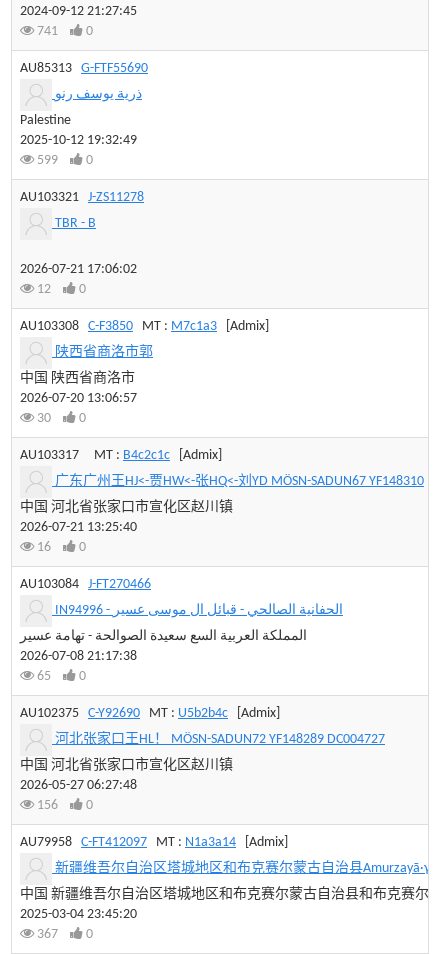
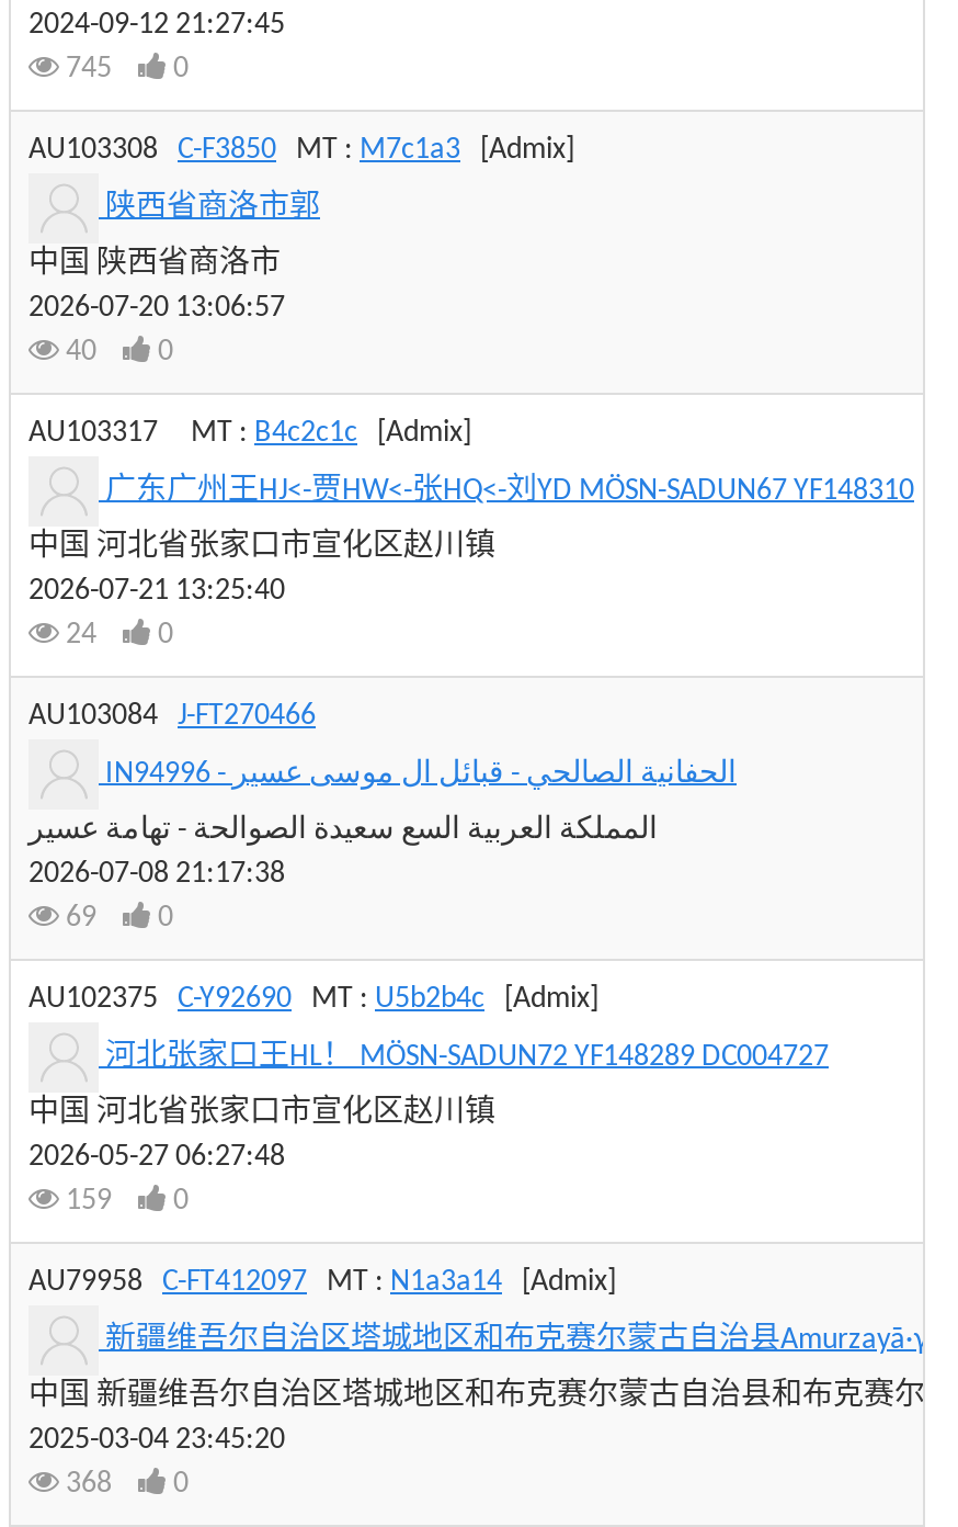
[20,24,148,297] 741 | 0 | AU85313 G-FTF55690 | ذرية يوسف رنو | Palestine | 2025-10-12 19:32:49 | 599 | 0 | AU103321 J-ZS11278 | TBR - B | 2026-07-21 17:06:02 | 12 -> [66,53,112,86] 745
[37,411,86,426] 30 0 -> [66,336,173,369] 40 0
[37,540,86,555] 16 0 -> [66,619,173,652] 24 0
[37,669,86,684] 65 0 -> [66,902,173,935] 69 0
[37,798,93,813] 156 0 -> [66,1185,189,1218] 159 0
[37,927,93,942] 367 0 -> [66,1468,189,1501] 368 0

